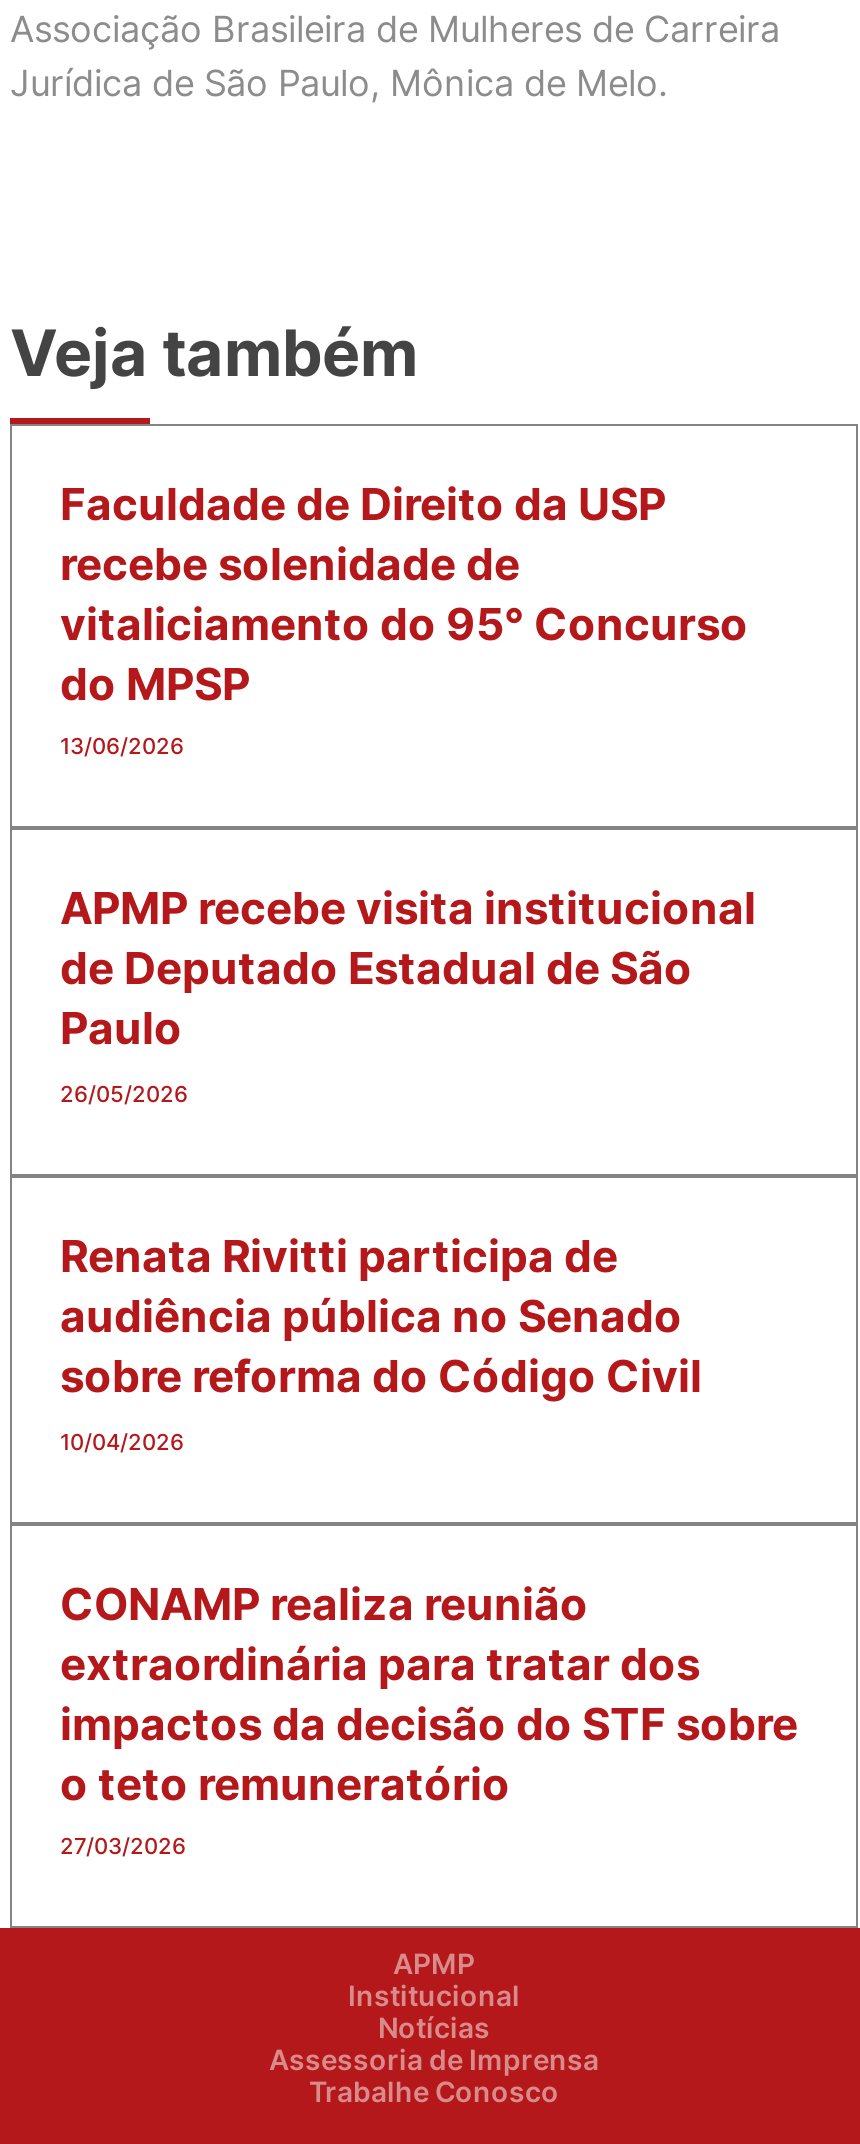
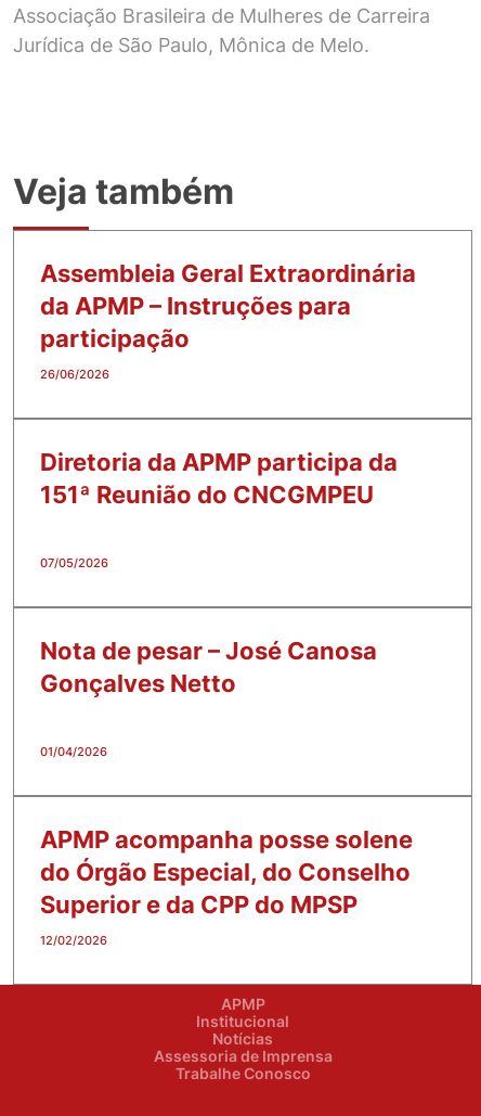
[60,479,798,1861] Faculdade de Direito da USP | recebe solenidade de | vitaliciamento do 95° Concurso | do MPSP | 13/06/2026 | APMP recebe visita institucional | de Deputado Estadual de São | Paulo | 26/05/2026 | Renata Rivitti participa de | audiência pública no Senado | sobre reforma do Código Civil | 10/04/2026 | CONAMP realiza reunião | extraordinária para tratar dos | impactos da decisão do STF sobre | o teto remuneratório | 27/03/2026 -> [40,260,416,948] Assembleia Geral Extraordinária | da APMP – Instruções para | participação | 26/06/2026 | Diretoria da APMP participa da | 151ª Reunião do CNCGMPEU | 07/05/2026 | Nota de pesar – José Canosa | Gonçalves Netto | 01/04/2026 | APMP acompanha posse solene | do Órgão Especial, do Conselho | Superior e da CPP do MPSP | 12/02/2026

